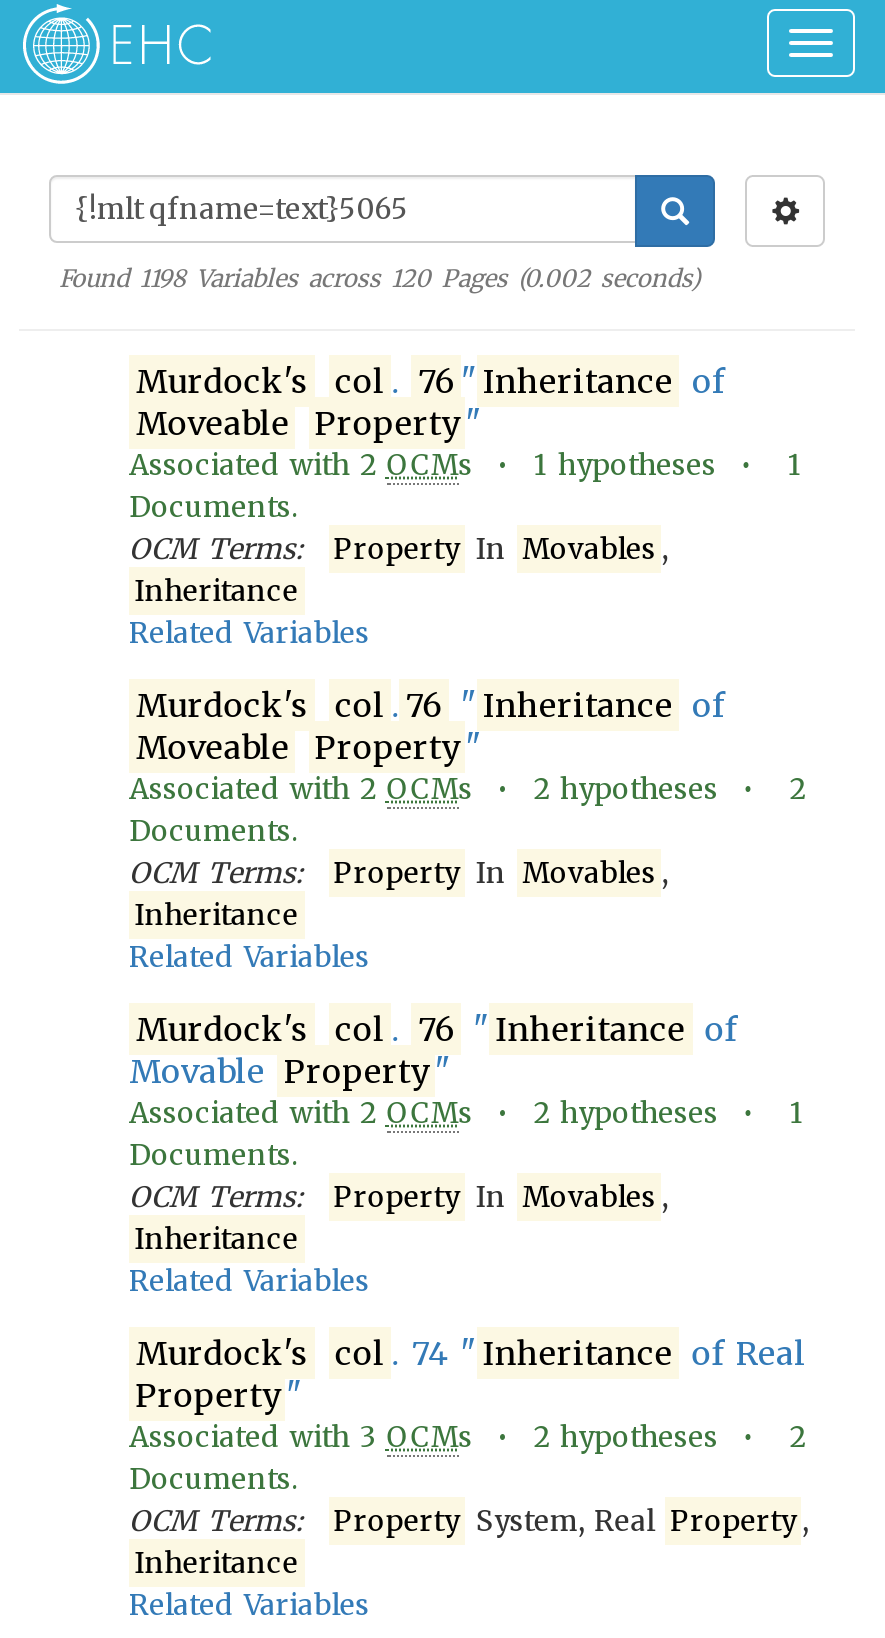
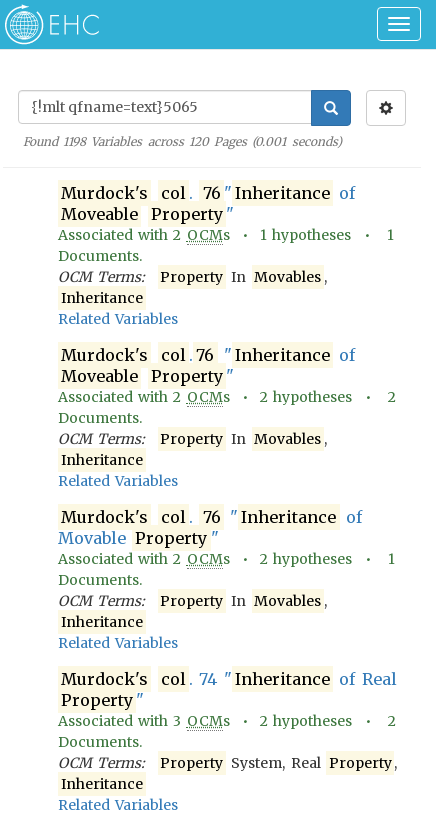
[59,263,700,293] Found 1198 Variables across 120 Pages (0.002 seconds) -> [23,134,342,149] Found 1198 Variables across 120 Pages (0.001 seconds)

